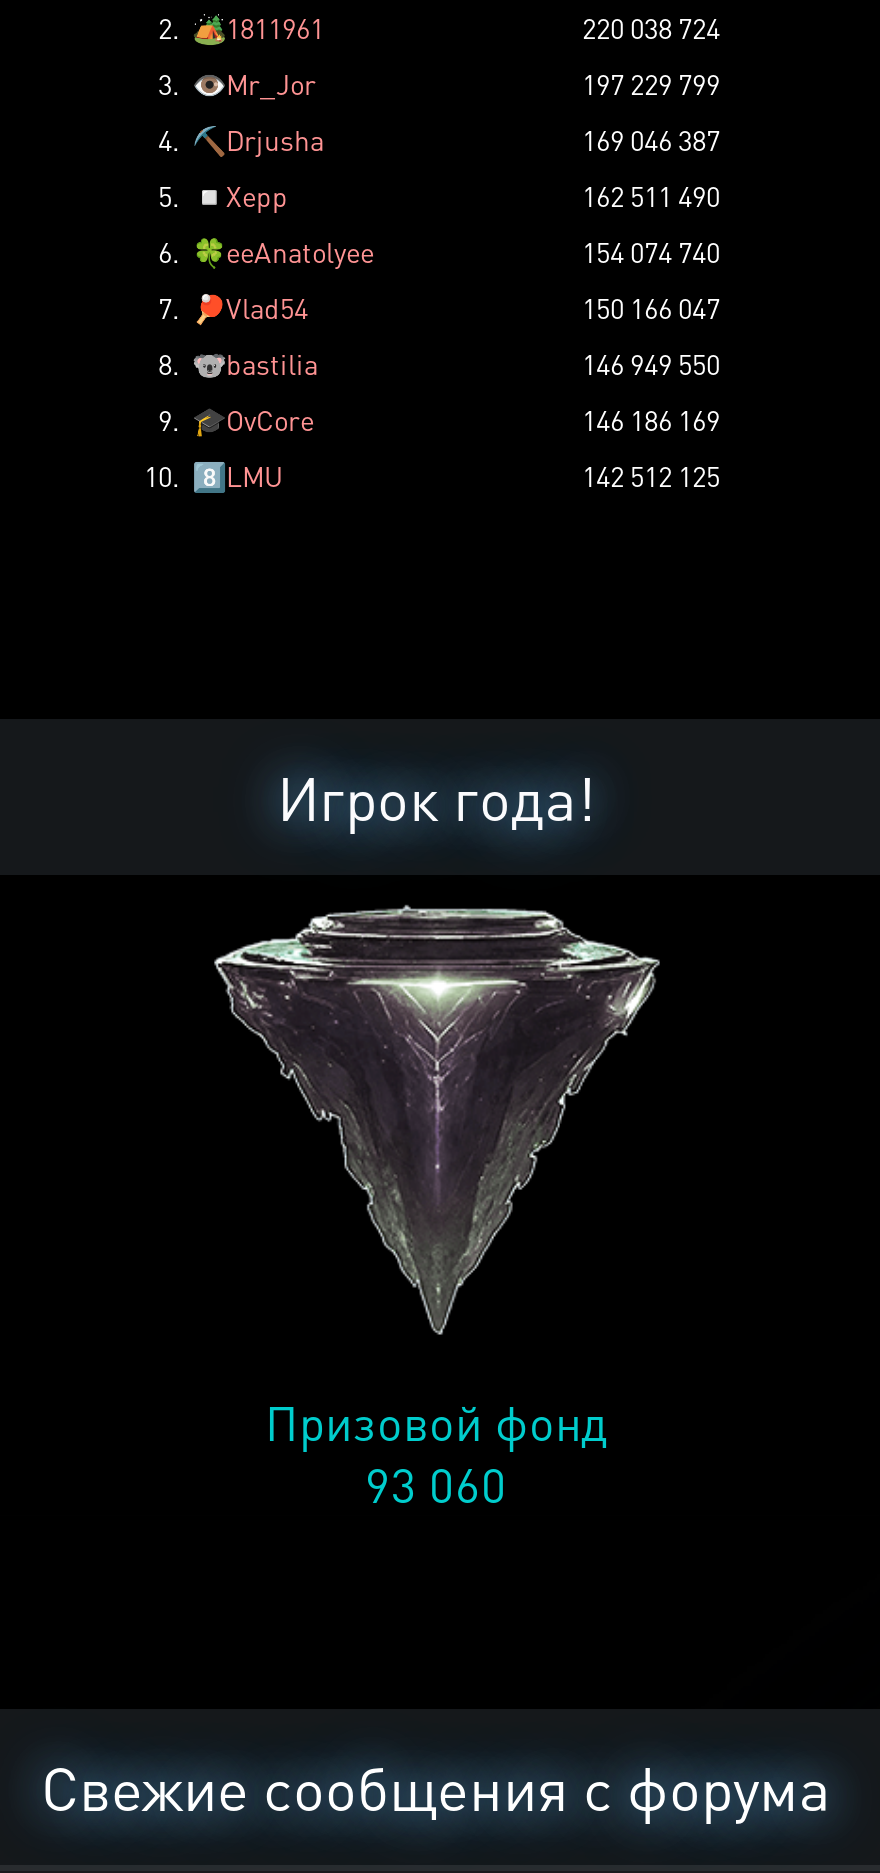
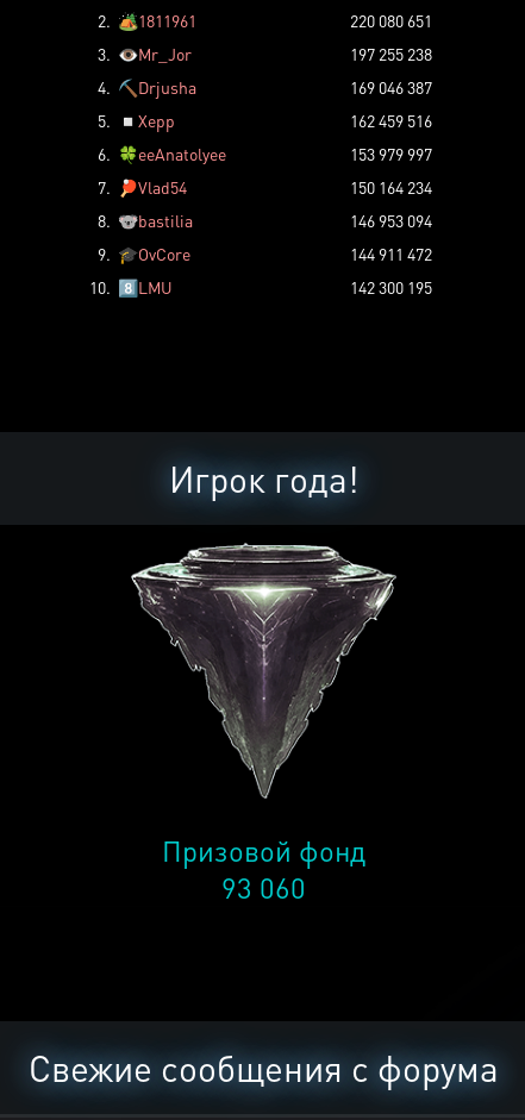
[582,9,720,45] 220 038 724 -> [350,10,432,31] 220 080 651
[582,65,720,101] 197 229 799 -> [350,43,432,64] 197 255 238
[582,177,720,213] 162 511 490 -> [350,110,432,131] 162 459 516
[582,233,720,269] 154 074 740 -> [350,143,432,164] 153 979 997
[582,289,720,325] 150 166 047 -> [350,176,432,198] 150 164 234
[582,345,720,381] 146 949 550 -> [350,209,432,231] 146 953 094
[582,401,720,437] 146 186 169 -> [350,243,432,264] 144 911 472
[582,457,720,493] 142 512 125 -> [350,276,432,298] 142 300 195

